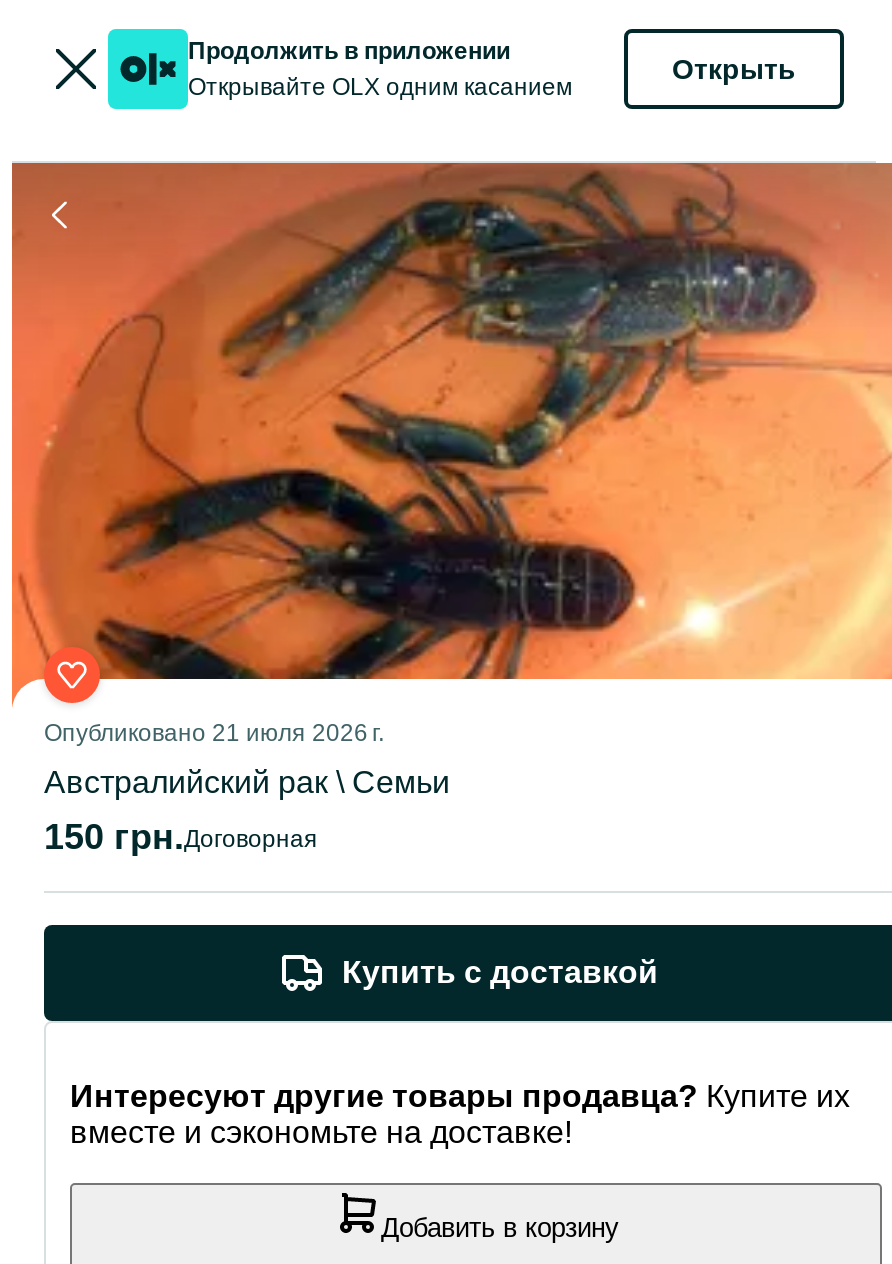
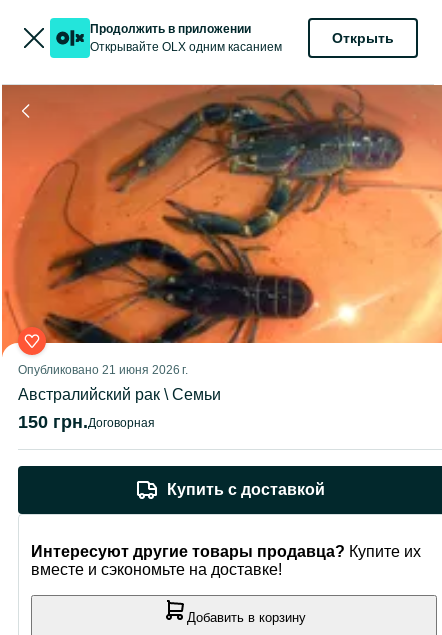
[44,719,384,747] Опубликовано 21 июля 2026 г. -> [18,363,188,377] Опубликовано 21 июня 2026 г.

